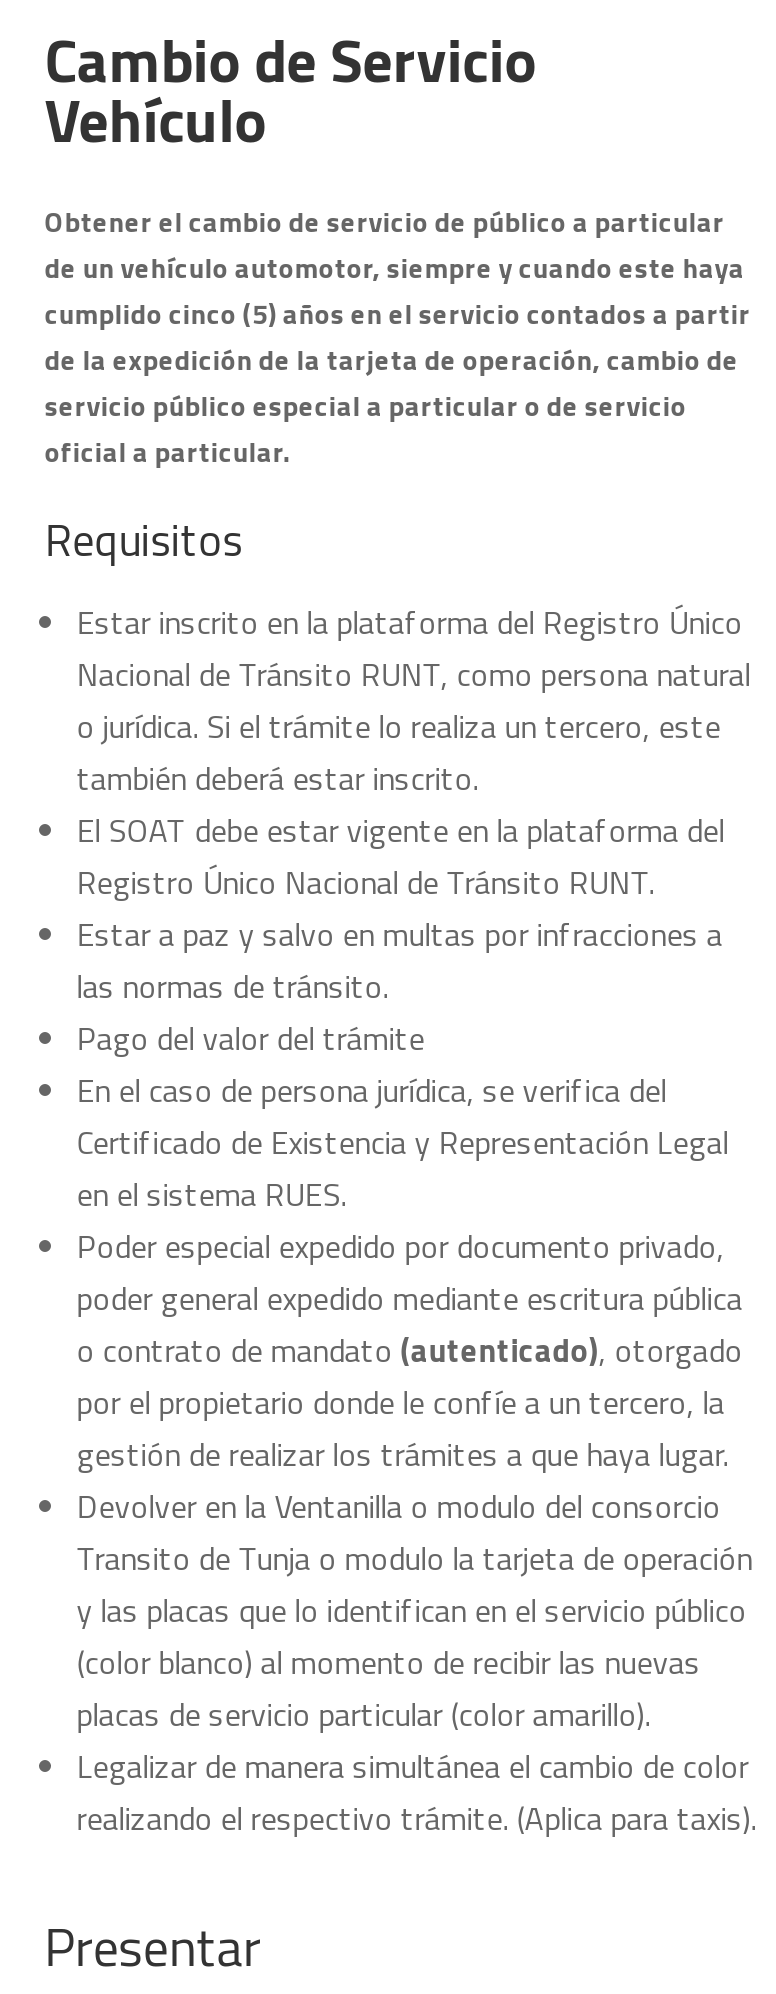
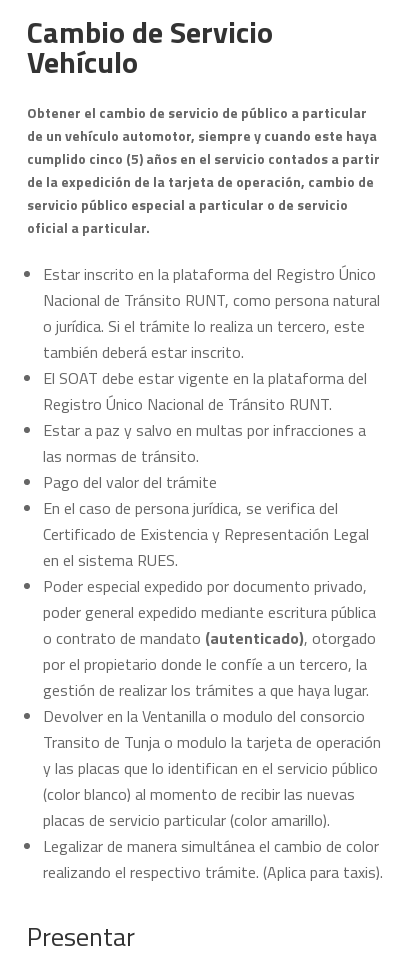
[45,506,243,574] Requisitos -> none

